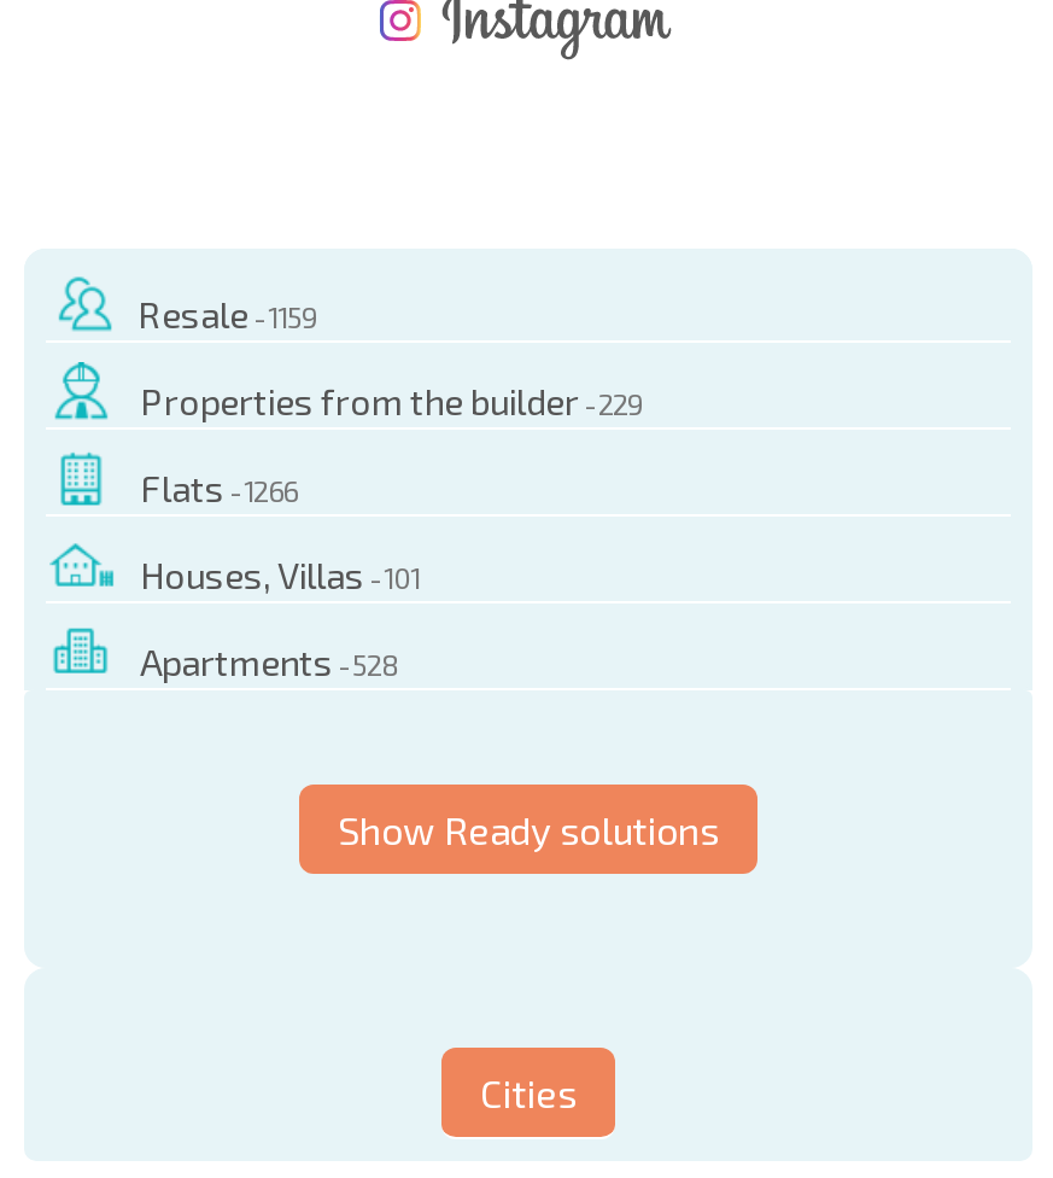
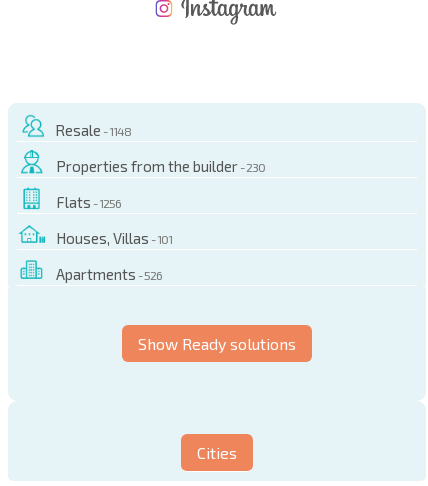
[138,292,316,335] Resale - 1159 -> [55,121,131,139] Resale - 1148
[140,379,642,422] Properties from the builder - 229 -> [56,157,265,175] Properties from the builder - 230
[140,465,297,509] Flats - 1266 -> [56,193,121,211] Flats - 1256
[140,639,398,683] Apartments - 528 -> [56,265,162,283] Apartments - 526

